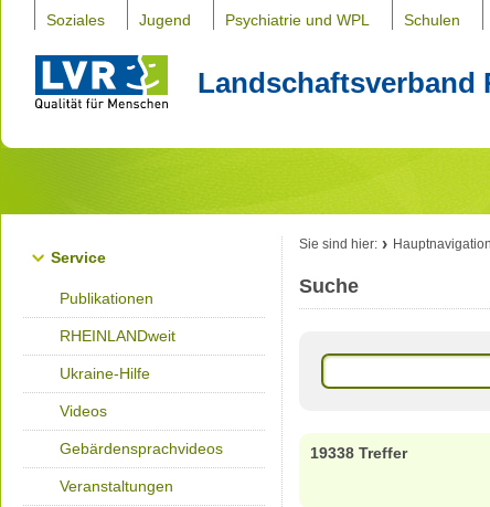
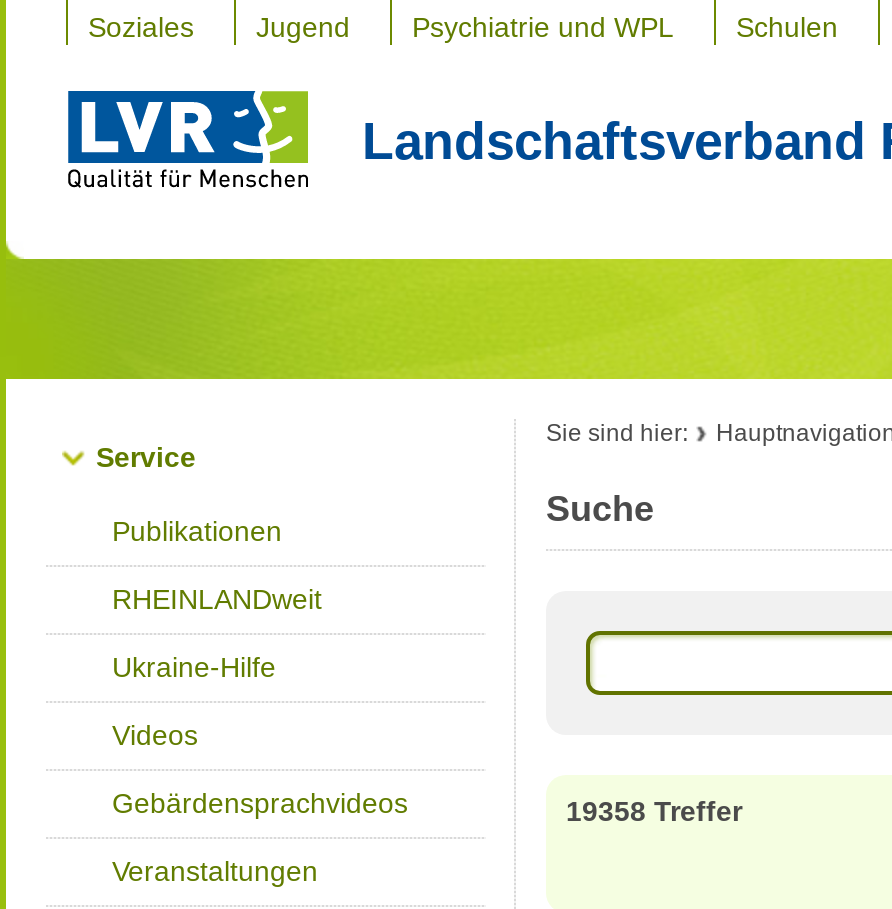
[310,444,407,462] 19338 Treffer -> [566,795,742,827] 19358 Treffer

